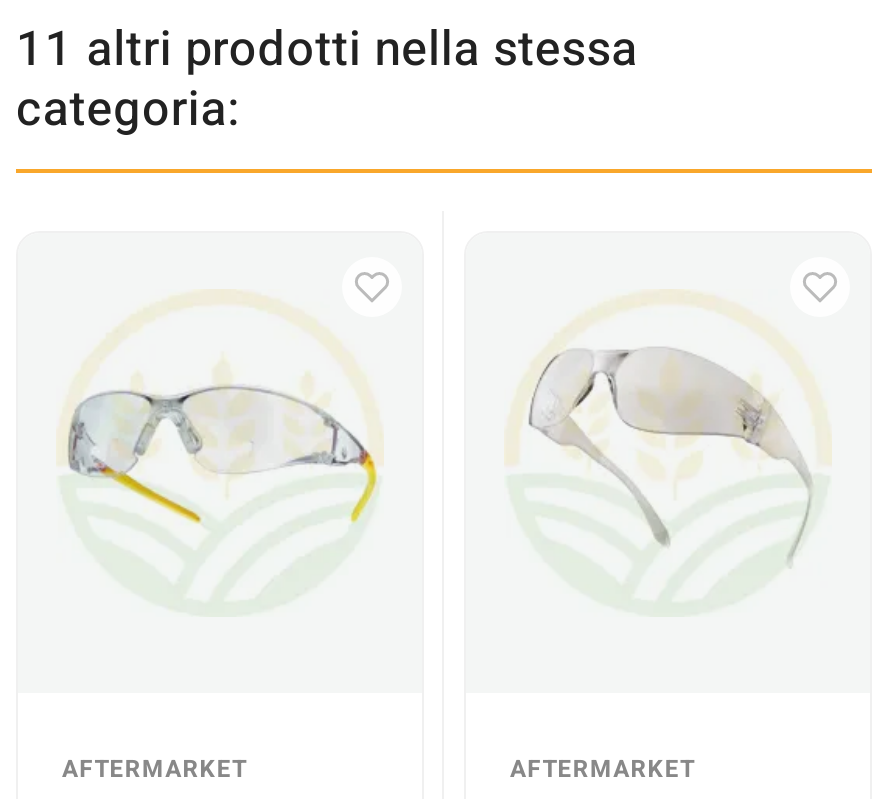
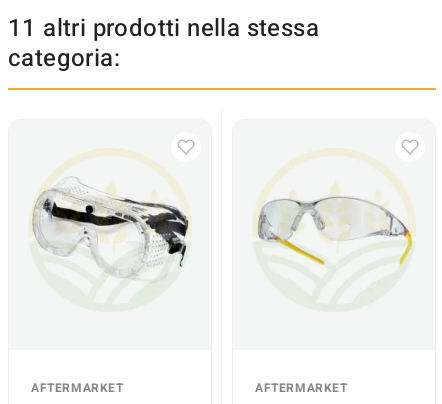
[516,347,824,561] [image] -> [257,179,413,275] [image]
[66,369,378,547] [image] -> [34,182,189,277] [image]

